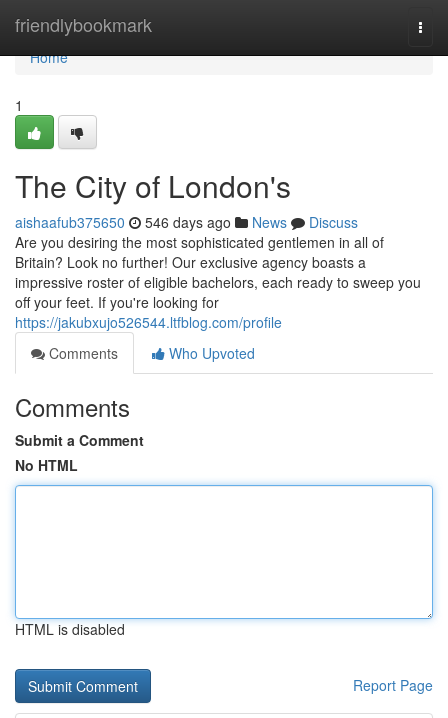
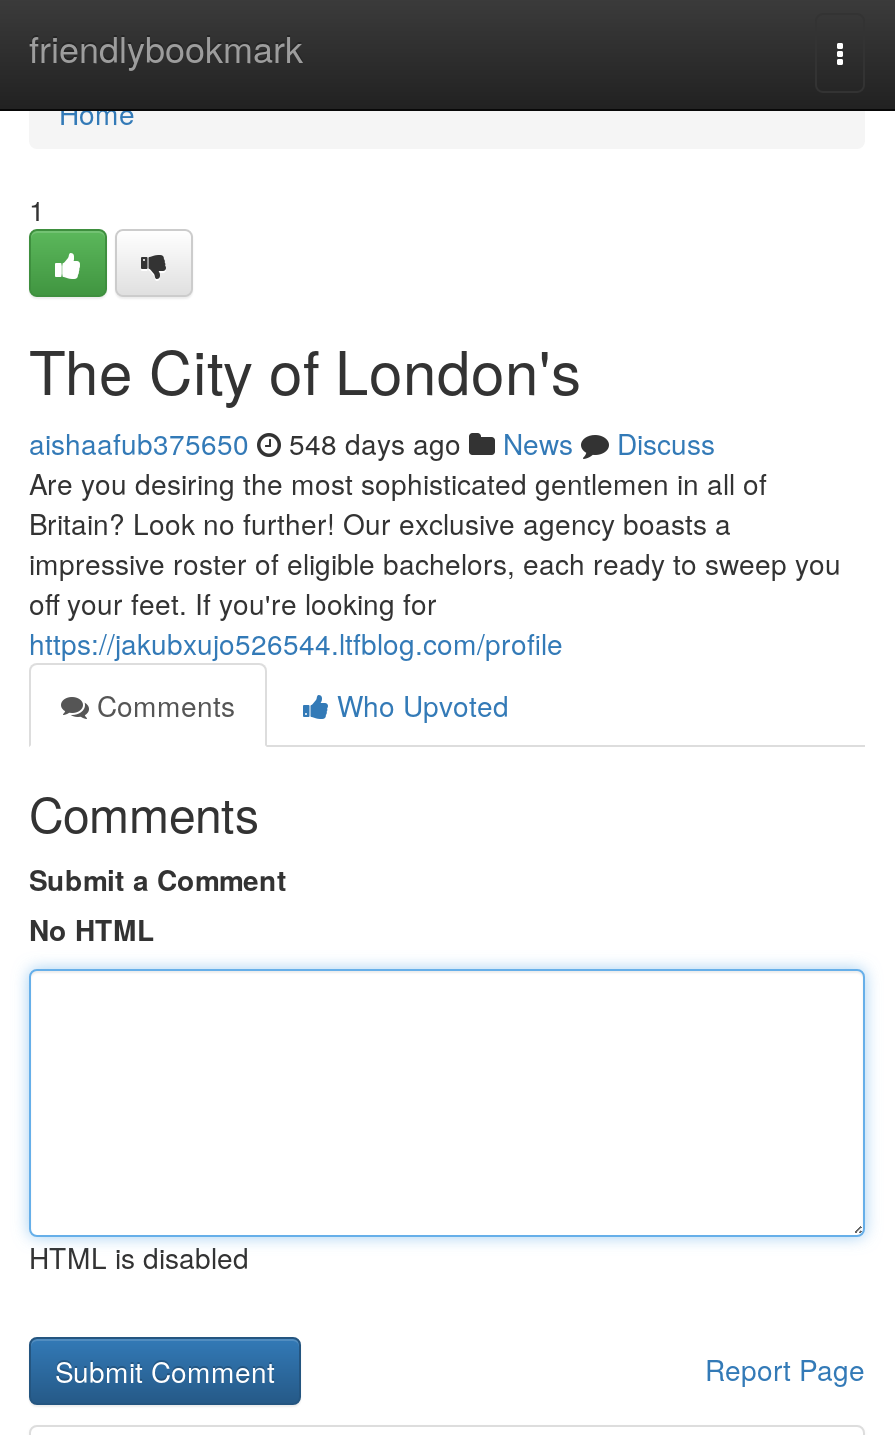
[15,212,358,232] aishaafub375650 546 days ago News Discuss -> [29,423,715,463] aishaafub375650 548 days ago News Discuss

